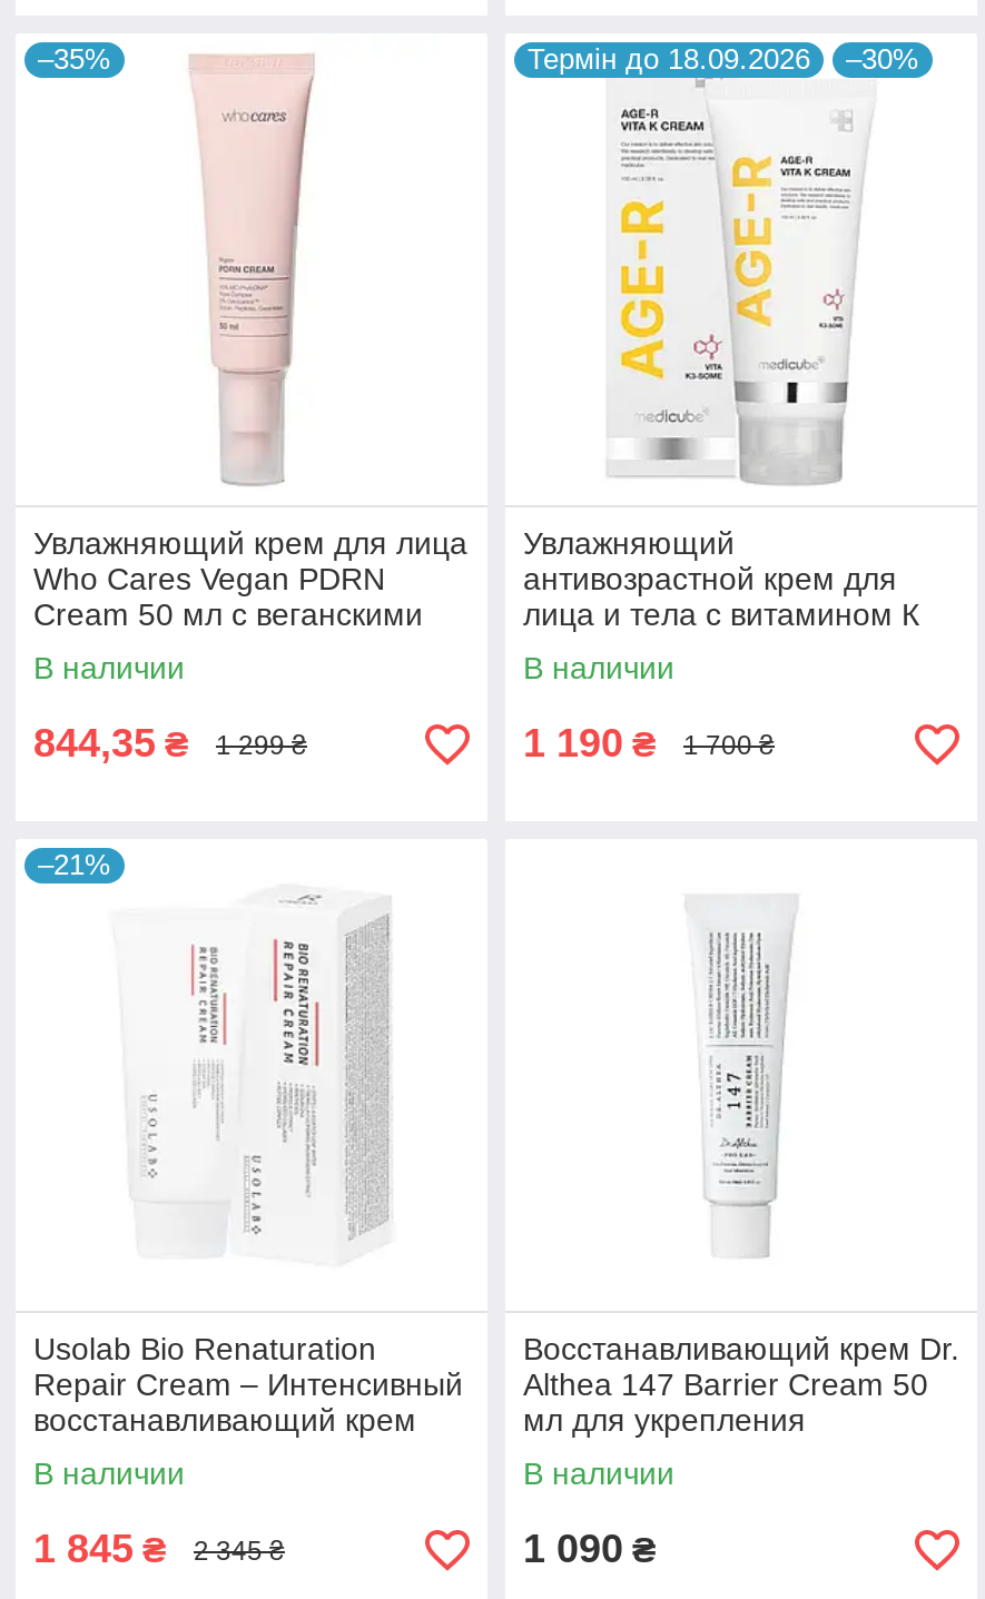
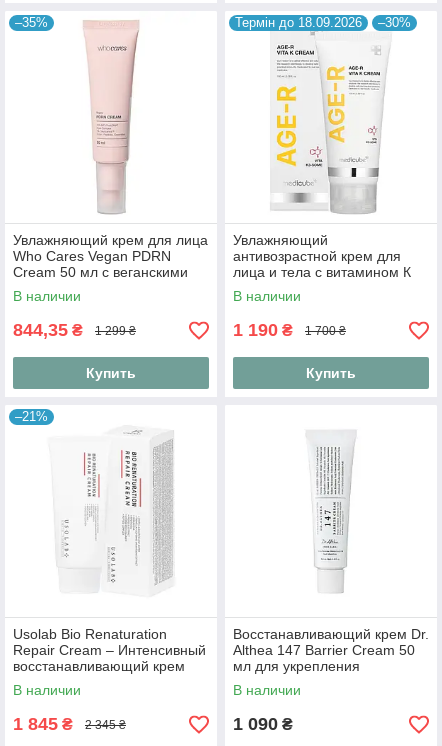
none -> [86,365,136,381] Купить
none -> [306,365,356,381] Купить

